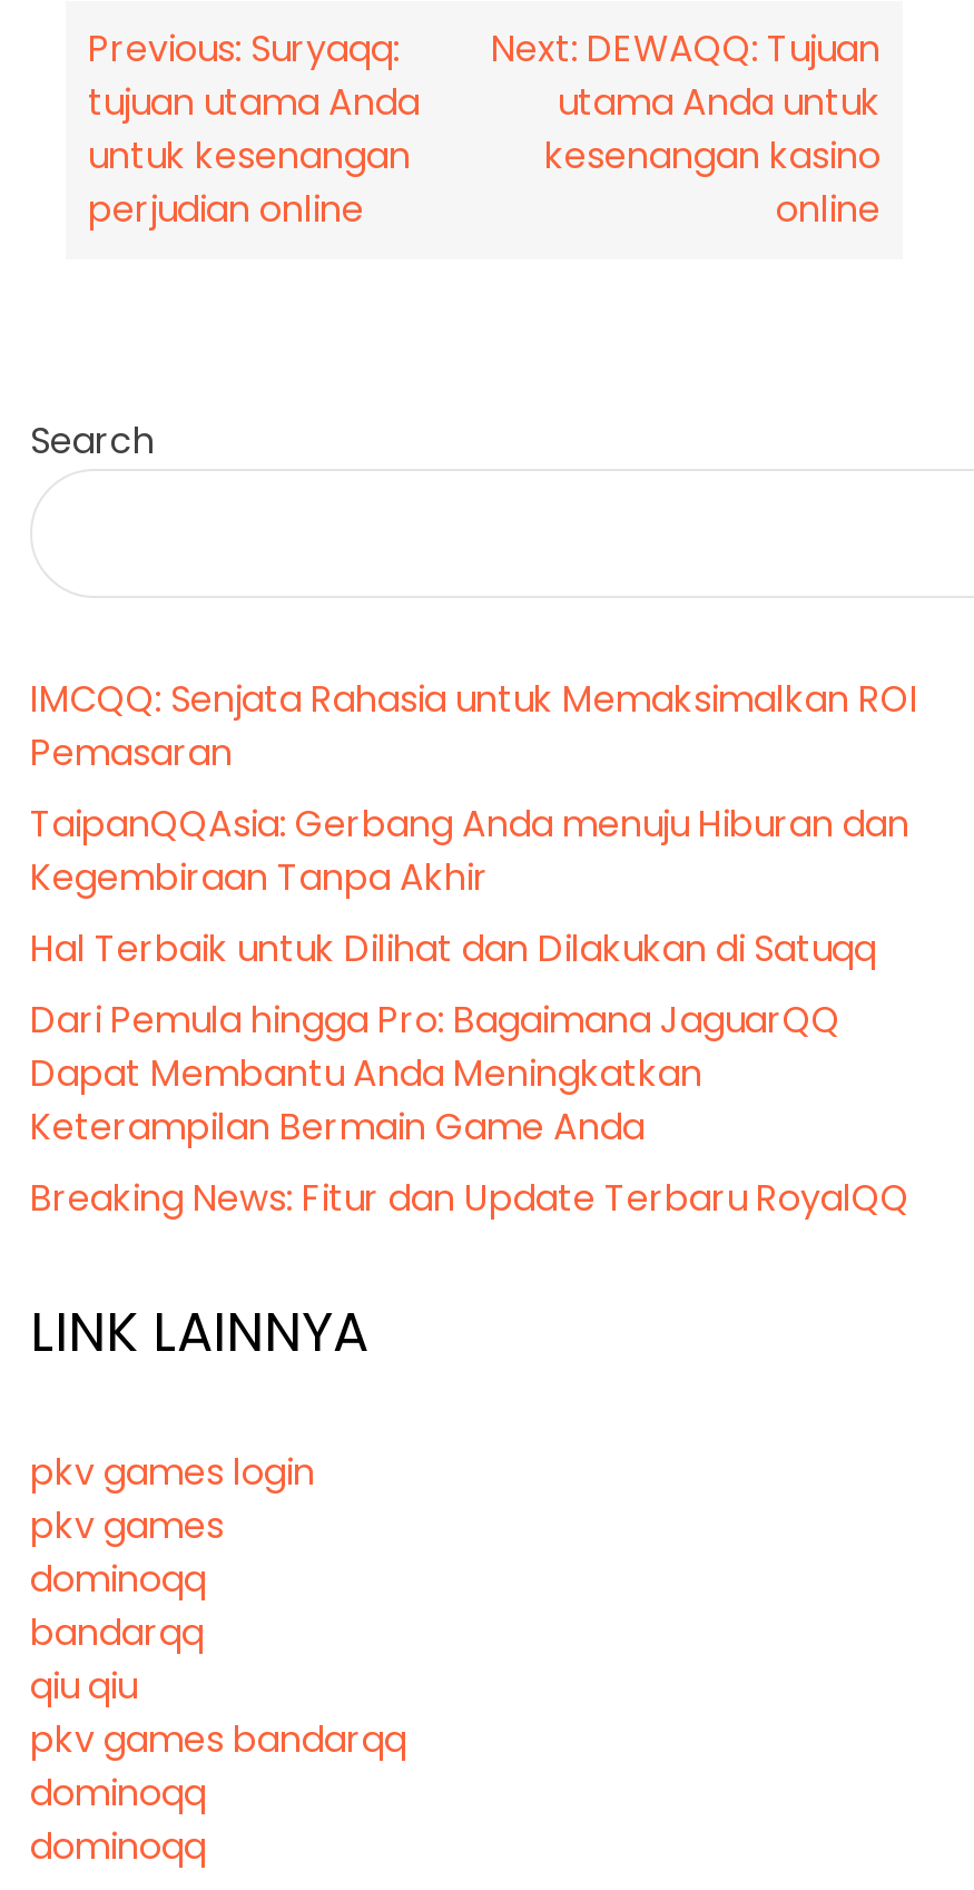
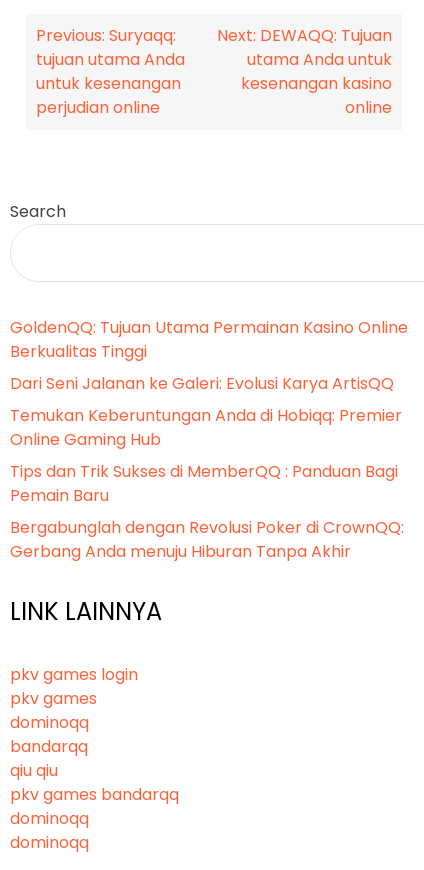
[30,674,918,1224] IMCQQ: Senjata Rahasia untuk Memaksimalkan ROI | Pemasaran | TaipanQQAsia: Gerbang Anda menuju Hiburan dan | Kegembiraan Tanpa Akhir | Hal Terbaik untuk Dilihat dan Dilakukan di Satuqq | Dari Pemula hingga Pro: Bagaimana JaguarQQ | Dapat Membantu Anda Meningkatkan | Keterampilan Bermain Game Anda | Breaking News: Fitur dan Update Terbaru RoyalQQ -> [10,316,408,563] GoldenQQ: Tujuan Utama Permainan Kasino Online | Berkualitas Tinggi | Dari Seni Jalanan ke Galeri: Evolusi Karya ArtisQQ | Temukan Keberuntungan Anda di Hobiqq: Premier | Online Gaming Hub | Tips dan Trik Sukses di MemberQQ : Panduan Bagi | Pemain Baru | Bergabunglah dengan Revolusi Poker di CrownQQ: | Gerbang Anda menuju Hiburan Tanpa Akhir

